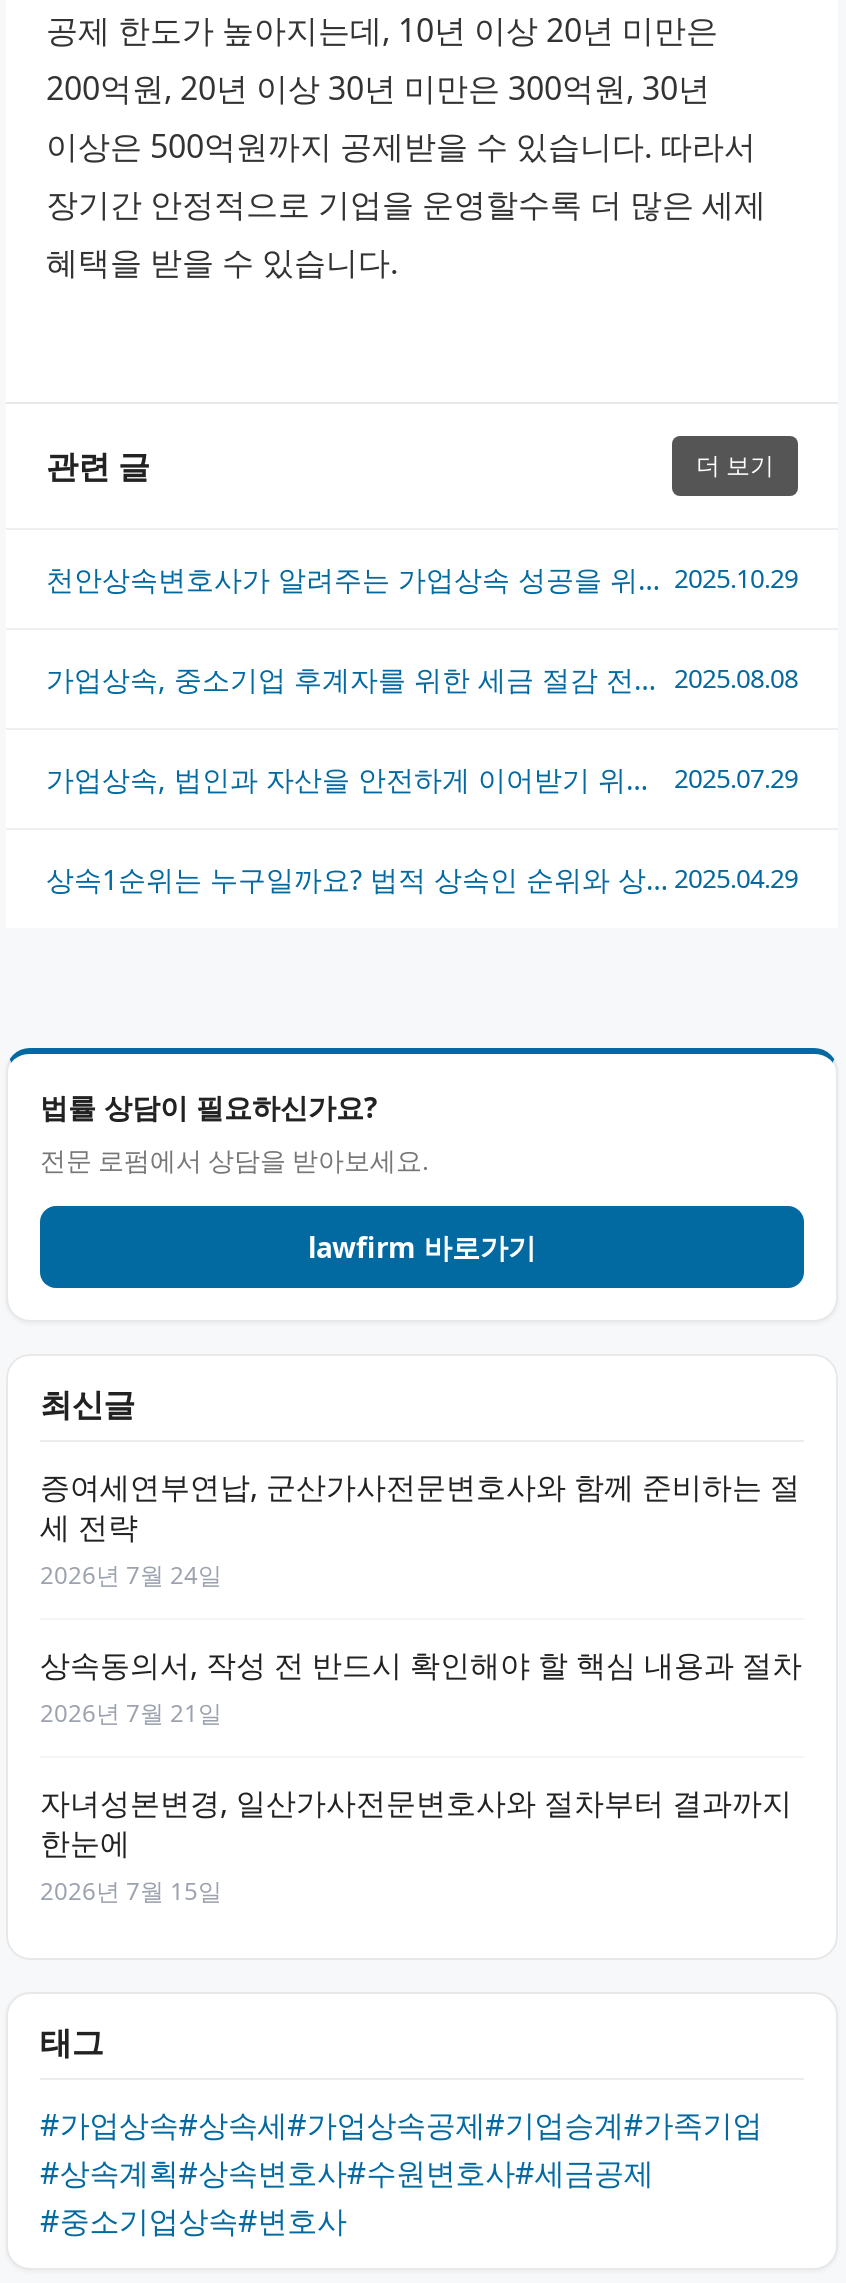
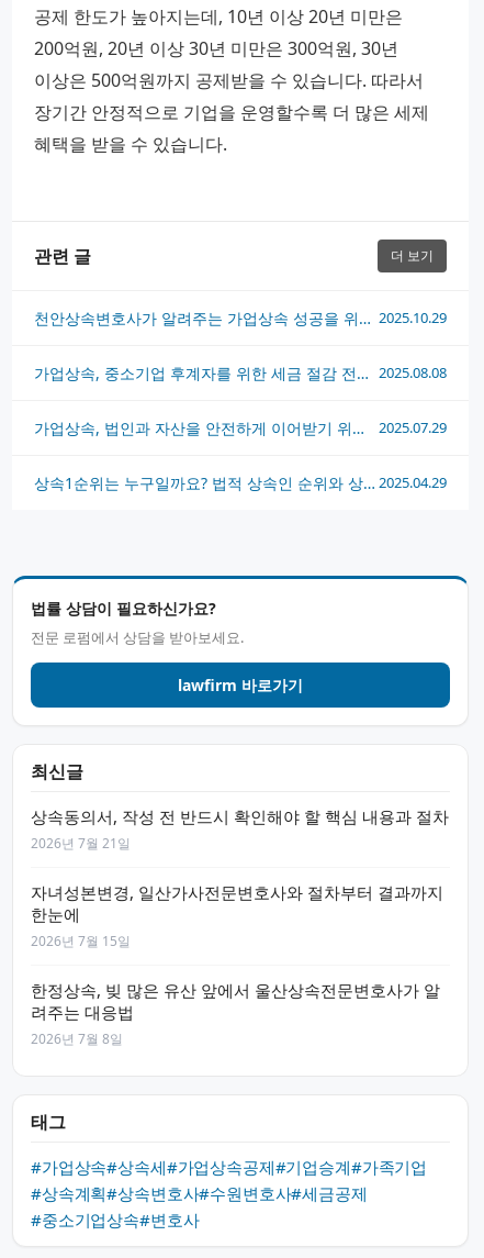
[40,1466,800,1592] 증여세연부연납, 군산가사전문변호사와 함께 준비하는 절 | 세 전략 | 2026년 7월 24일 -> none
moved [40,1644,802,1908] -> [31,805,449,950]: 상속동의서, 작성 전 반드시 확인해야 할 핵심 내용과 절차 | 2026년 7월 21일 | 자녀성본변경, 일산가사전문변호사와 절차부터 결과까지 | 한눈에 | 2026년 7월 15일
none -> [31,979,440,1048] 한정상속, 빚 많은 유산 앞에서 울산상속전문변호사가 알 | 려주는 대응법 | 2026년 7월 8일

